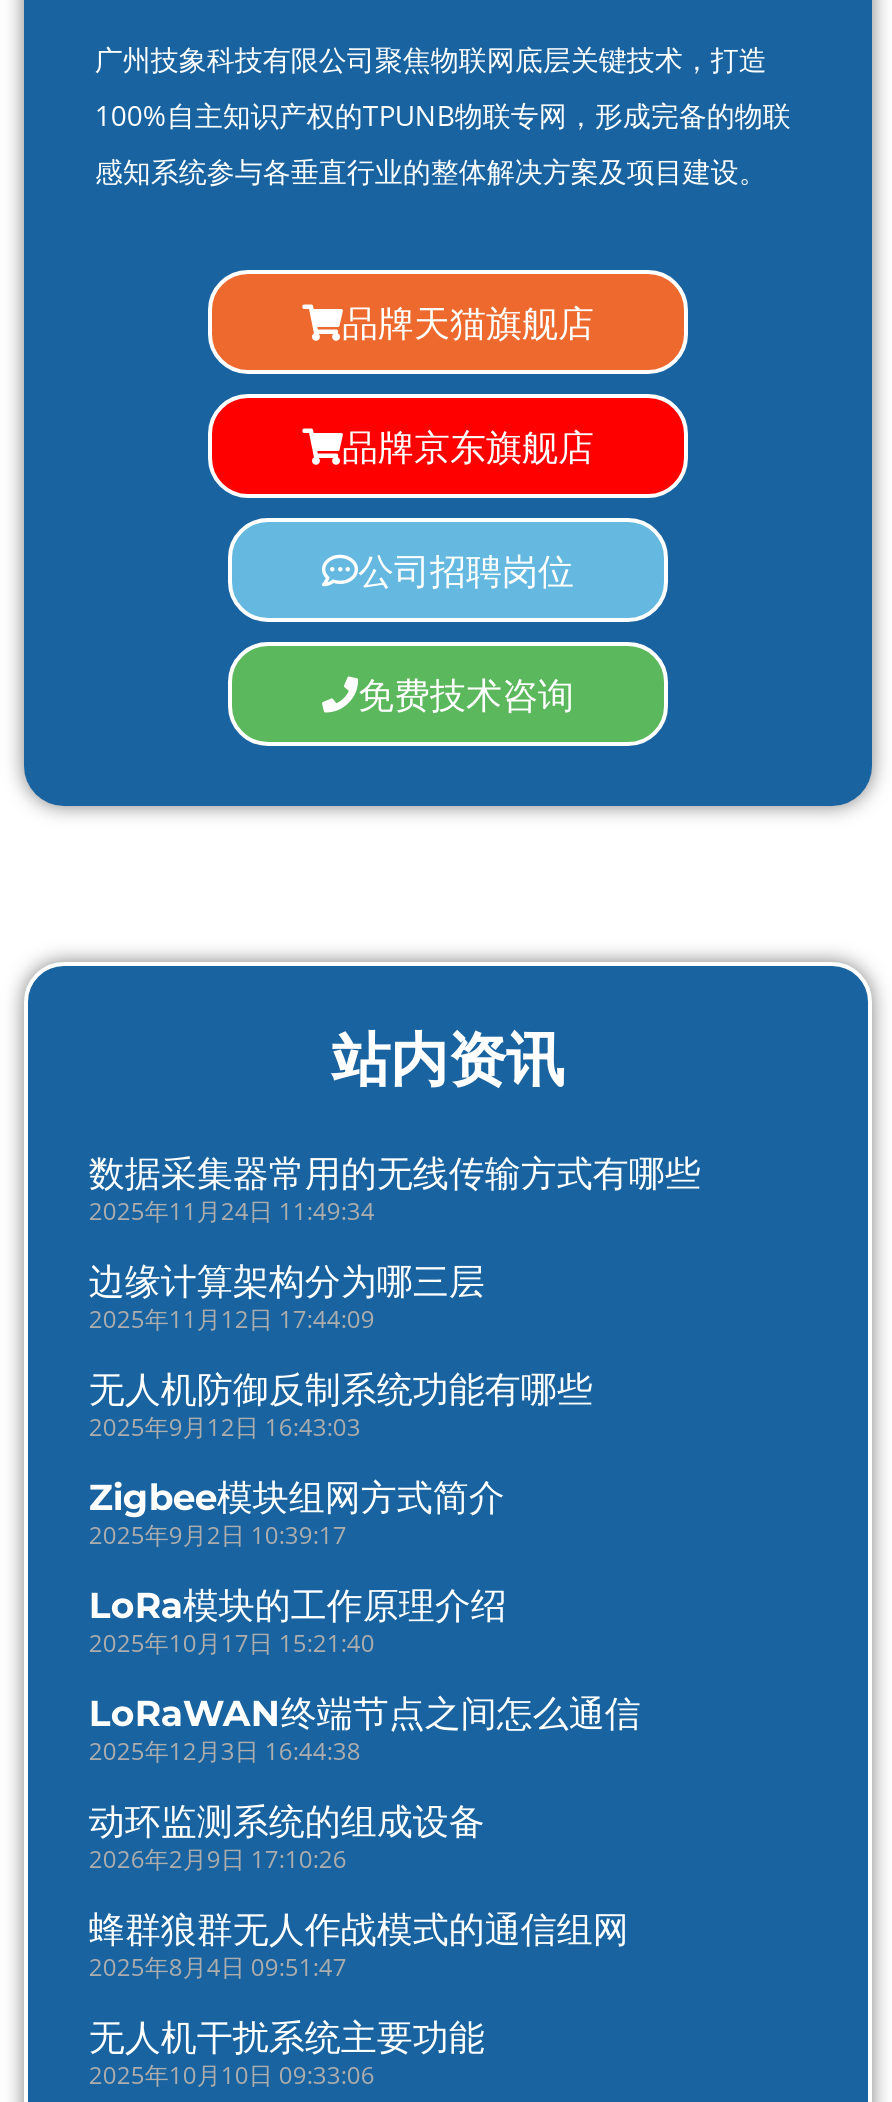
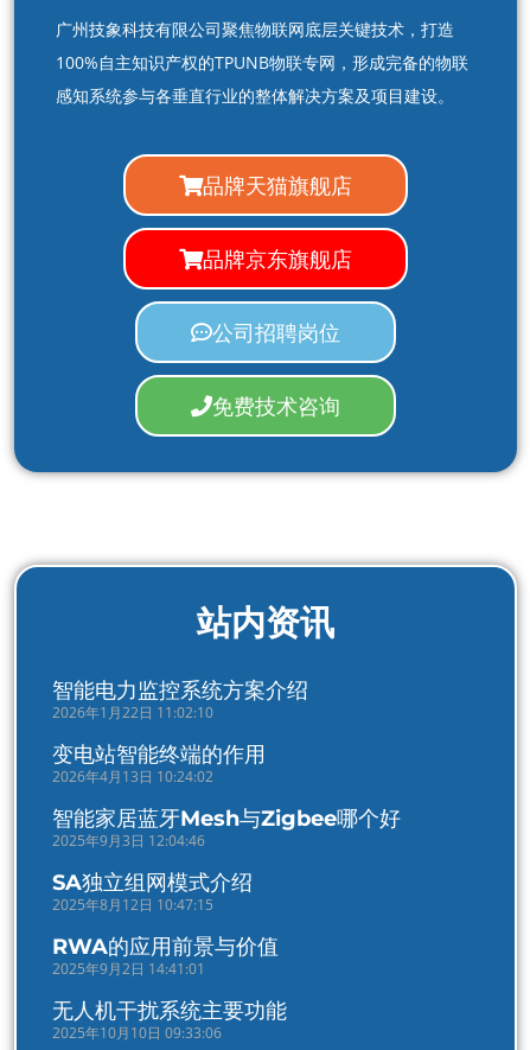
[89,1152,701,1984] 数据采集器常用的无线传输方式有哪些 | 2025年11月24日 11:49:34 | 边缘计算架构分为哪三层 | 2025年11月12日 17:44:09 | 无人机防御反制系统功能有哪些 | 2025年9月12日 16:43:03 | Zigbee模块组网方式简介 | 2025年9月2日 10:39:17 | LoRa模块的工作原理介绍 | 2025年10月17日 15:21:40 | LoRaWAN终端节点之间怎么通信 | 2025年12月3日 16:44:38 | 动环监测系统的组成设备 | 2026年2月9日 17:10:26 | 蜂群狼群无人作战模式的通信组网 | 2025年8月4日 09:51:47 -> [53,678,401,979] 智能电力监控系统方案介绍 | 2026年1月22日 11:02:10 | 变电站智能终端的作用 | 2026年4月13日 10:24:02 | 智能家居蓝牙Mesh与Zigbee哪个好 | 2025年9月3日 12:04:46 | SA独立组网模式介绍 | 2025年8月12日 10:47:15 | RWA的应用前景与价值 | 2025年9月2日 14:41:01

